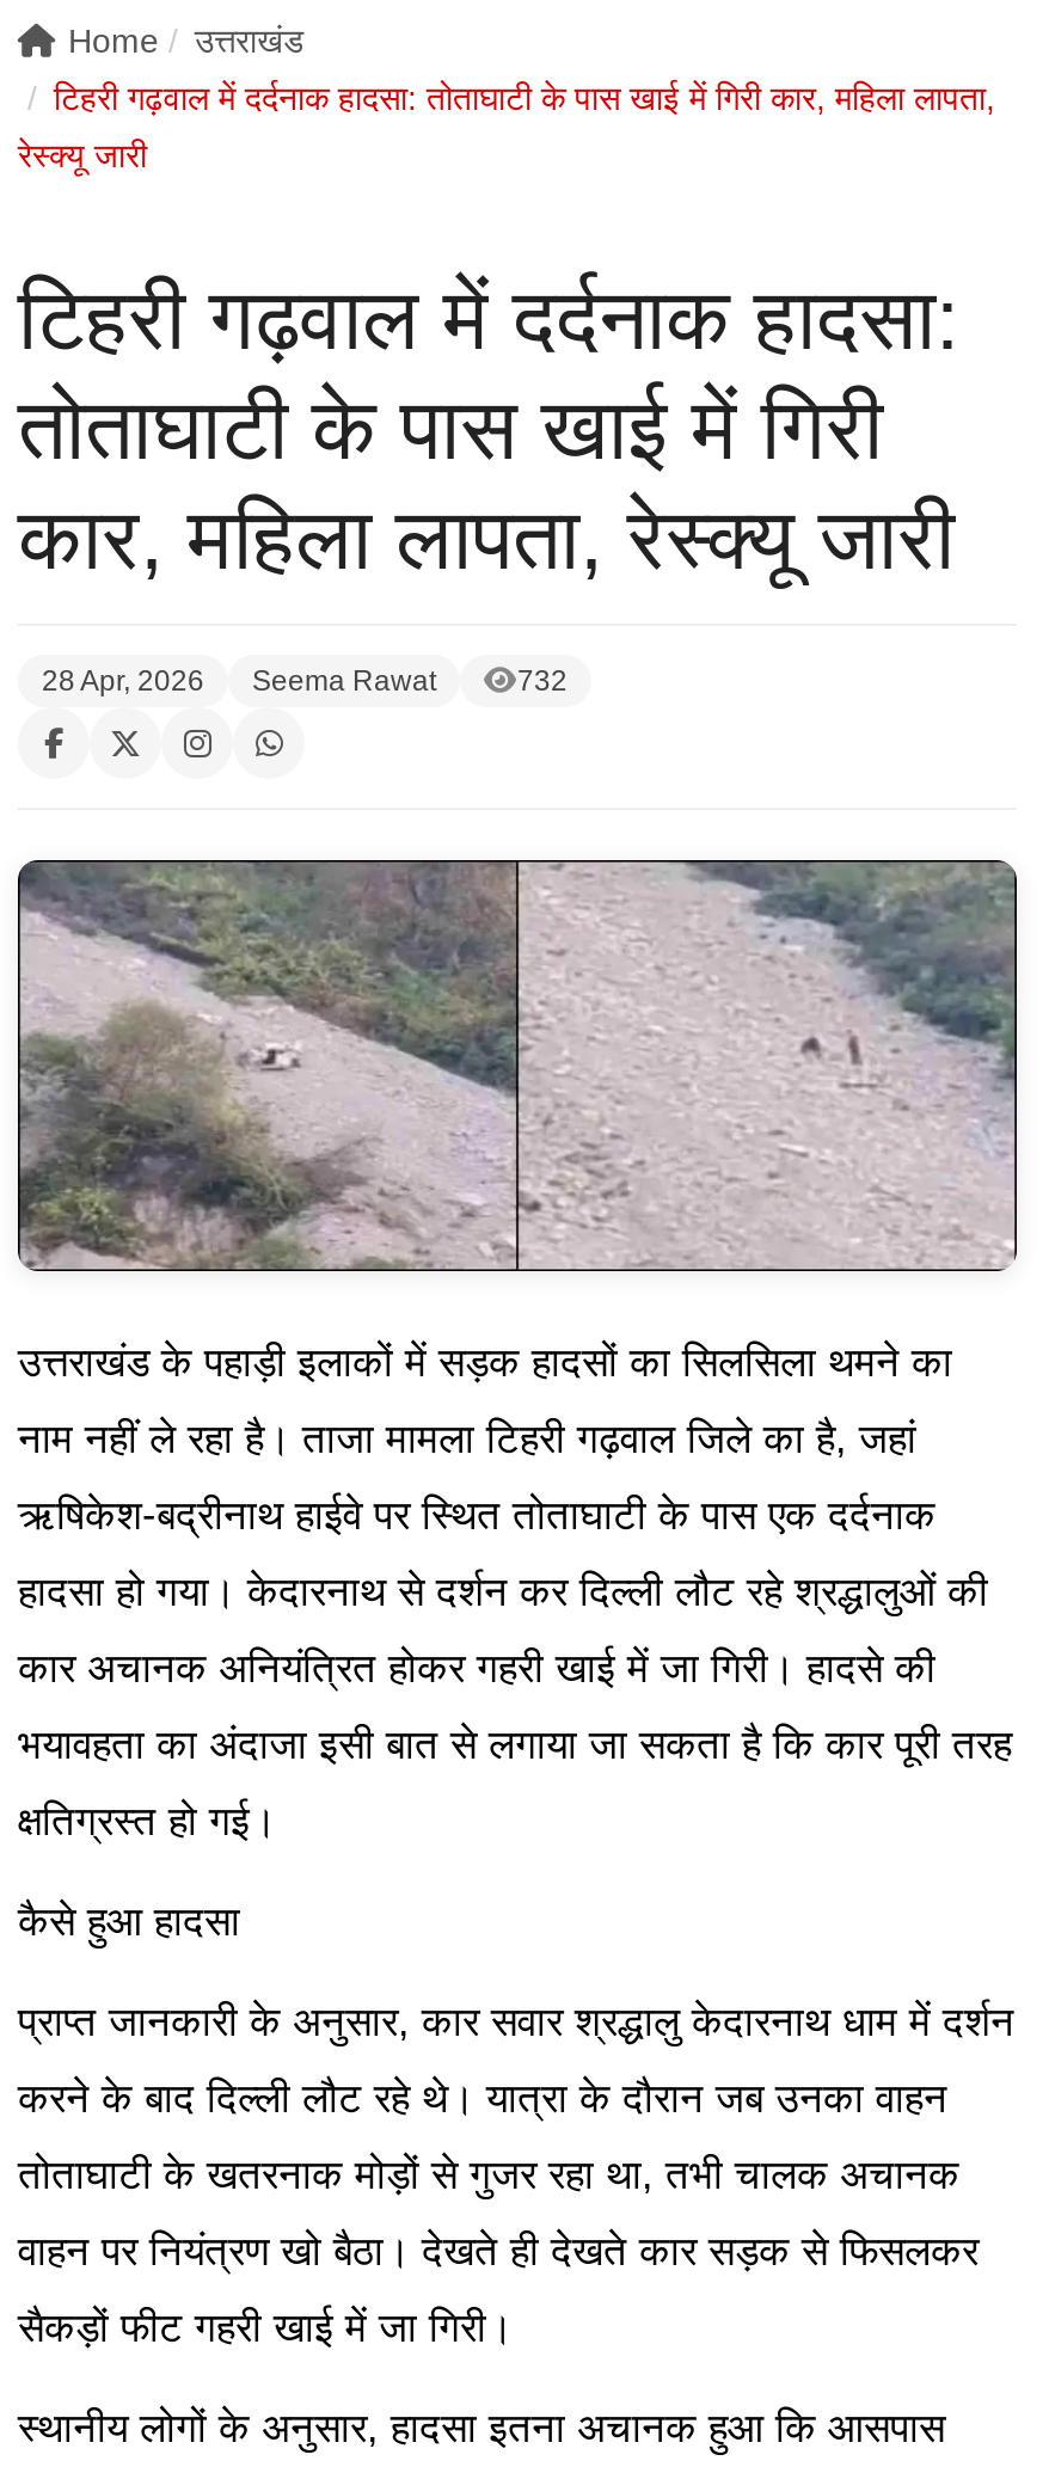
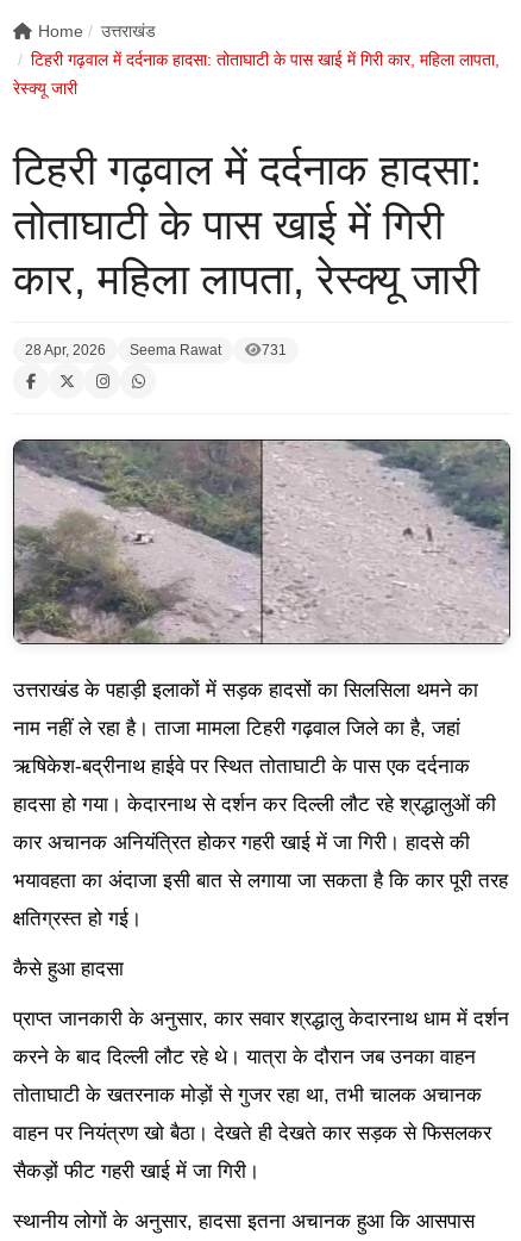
[517,664,568,698] 732 -> [262,342,287,358] 731

